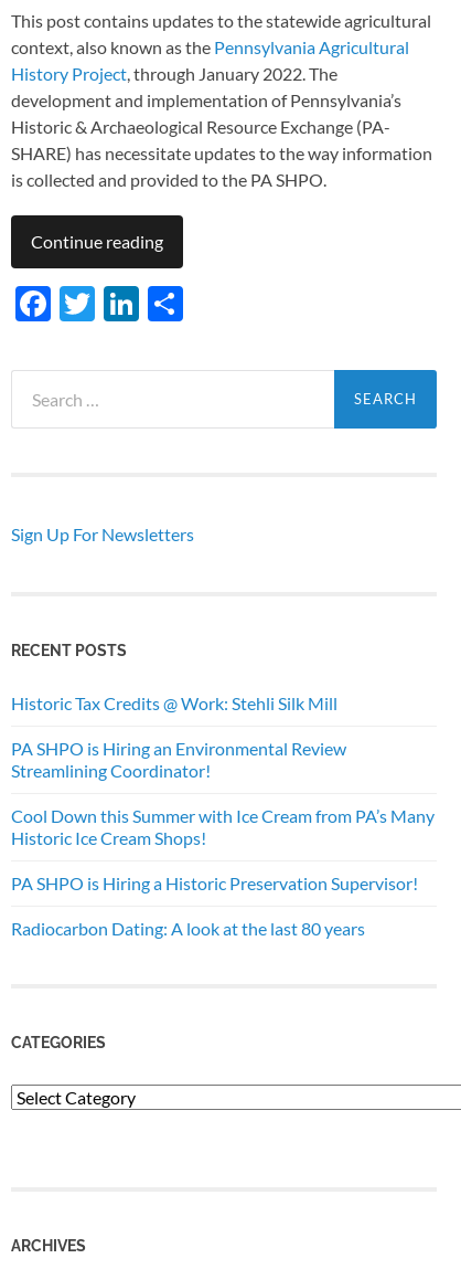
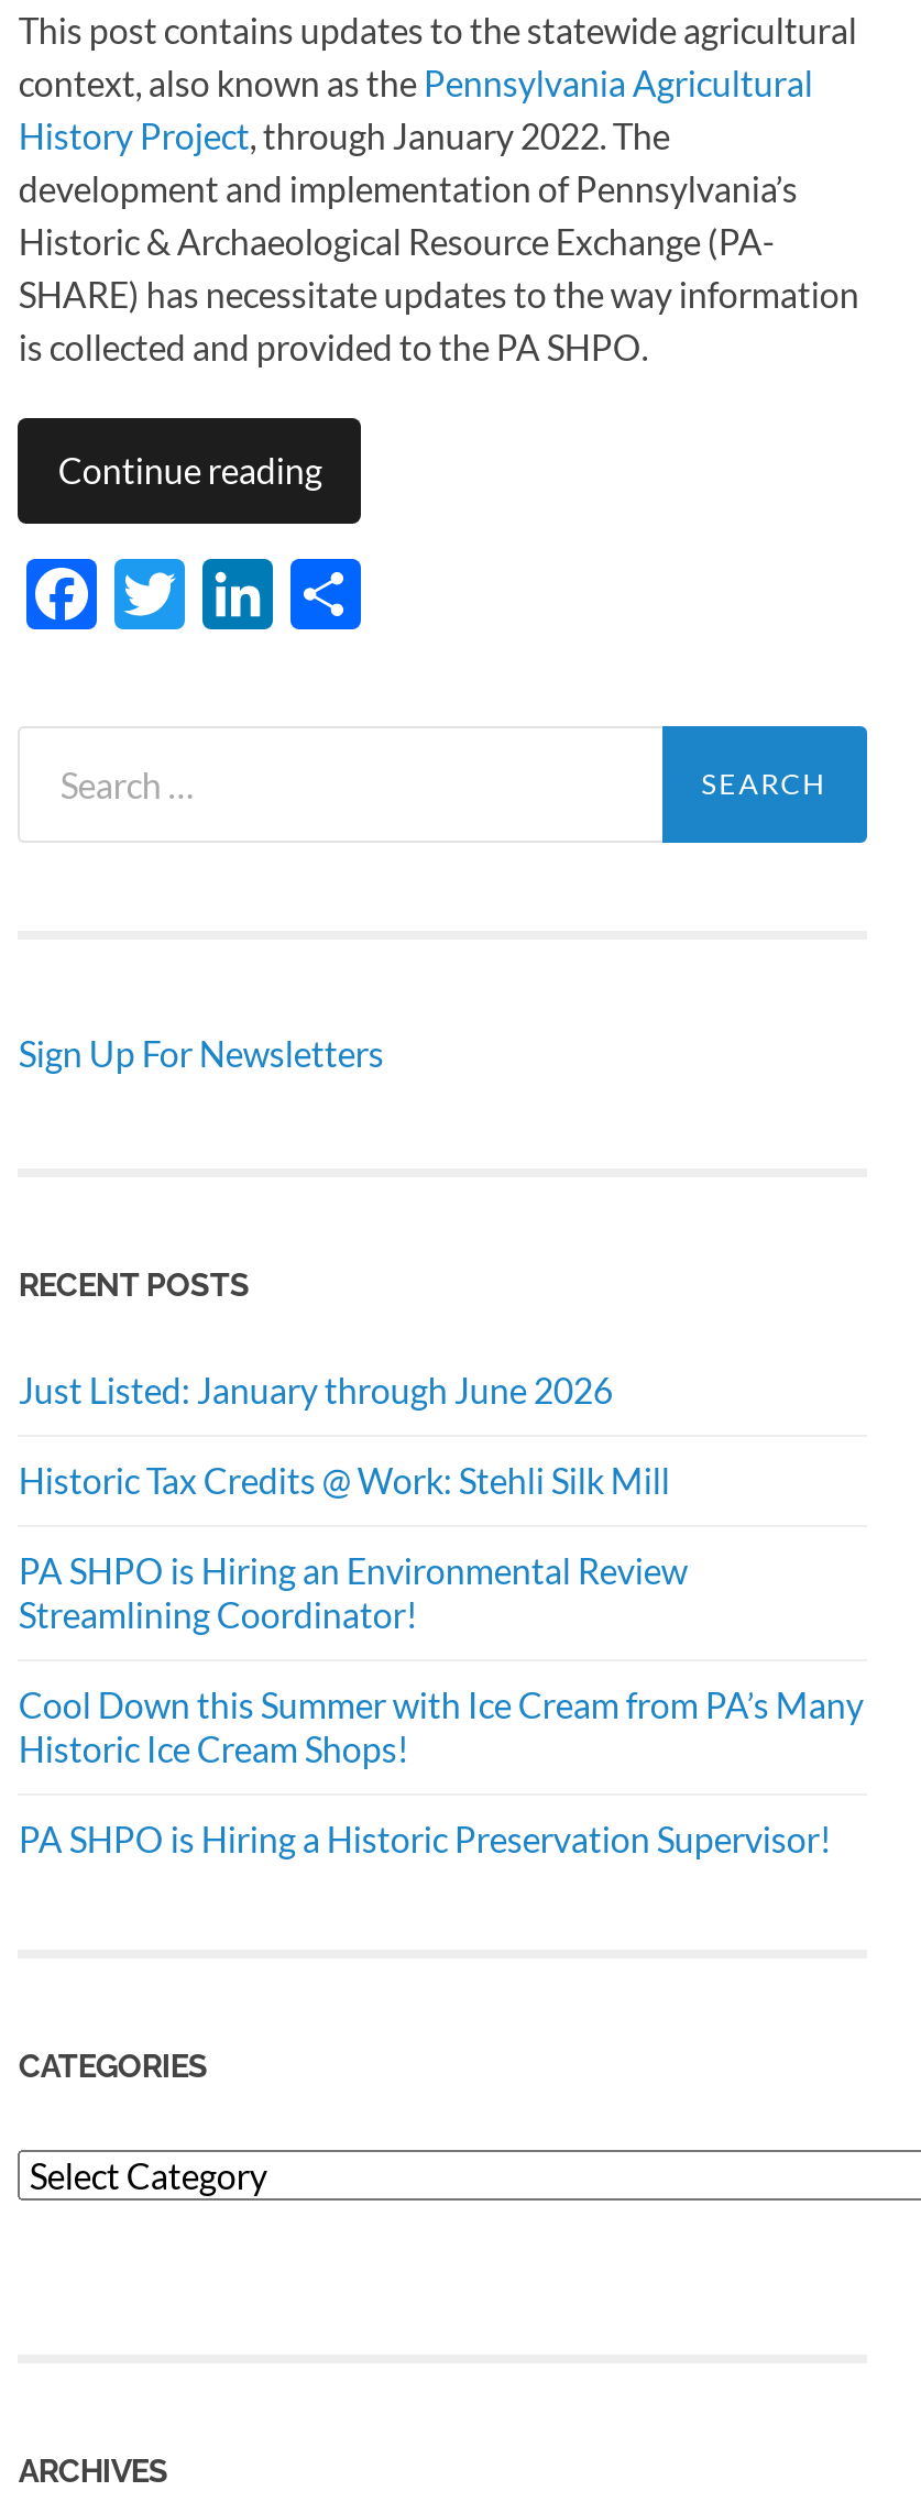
none -> [18,1370,613,1411] Just Listed: January through June 2026
moved [11,693,435,894] -> [18,1460,864,1860]: Historic Tax Credits @ Work: Stehli Silk Mill | PA SHPO is Hiring an Environmental Review | Streamlining Coordinator! | Cool Down this Summer with Ice Cream from PA’s Many | Historic Ice Cream Shops! | PA SHPO is Hiring a Historic Preservation Supervisor!
[11,918,365,939] Radiocarbon Dating: A look at the last 80 years -> none

